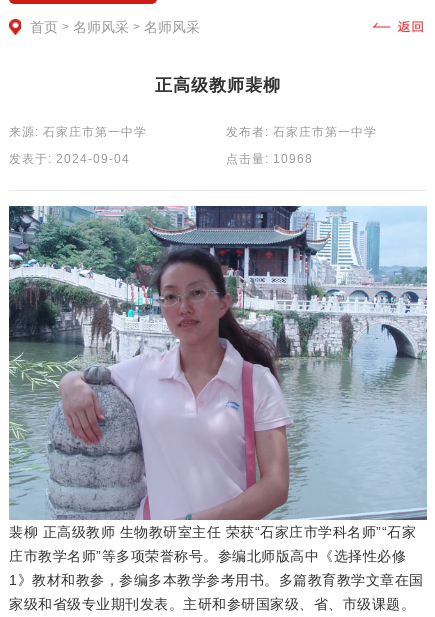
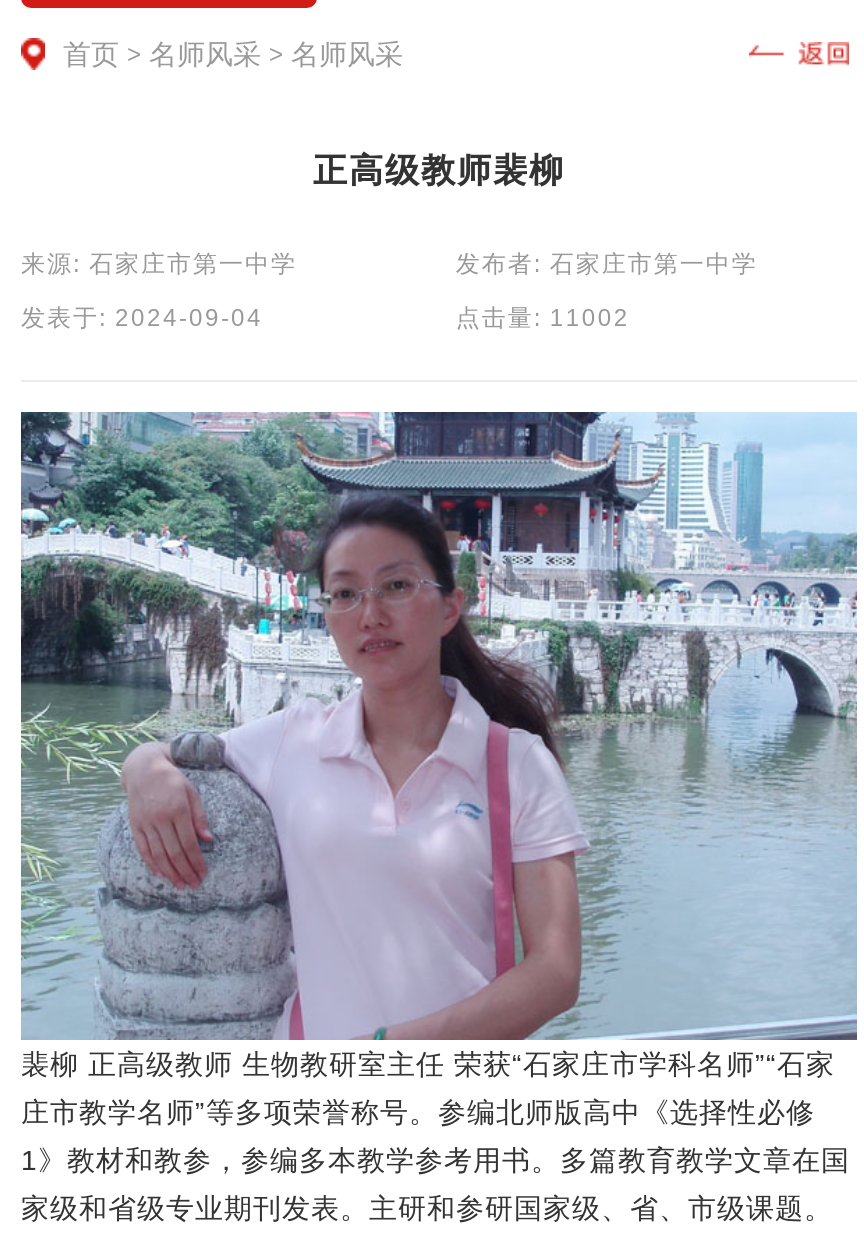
[226,152,313,166] 点击量: 10968 -> [456,304,630,332] 点击量: 11002

